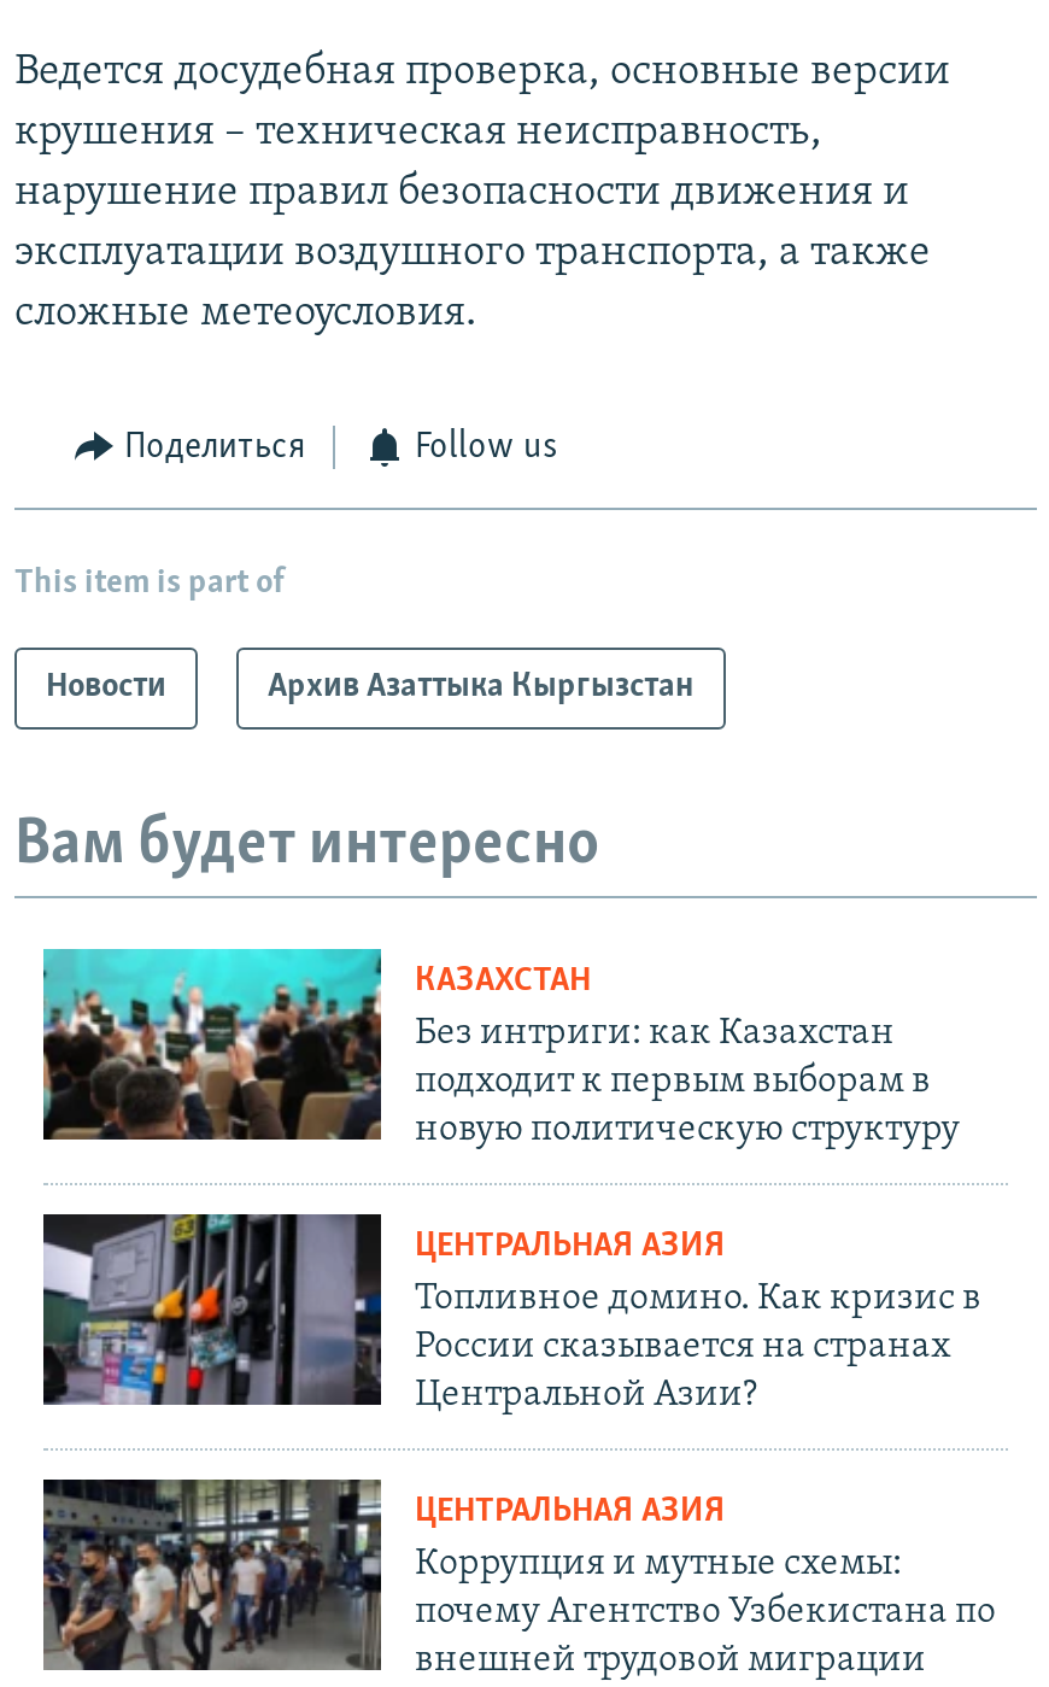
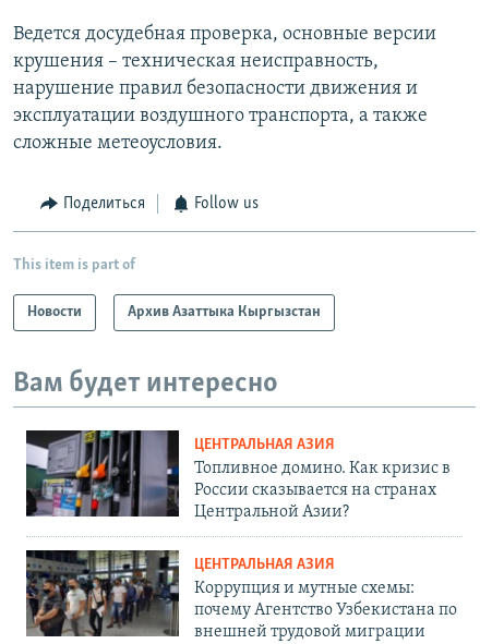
[41,947,960,1150] [image] | КАЗАХСТАН | Без интриги: как Казахстан | подходит к первым выборам в | новую политическую структуру -> none

